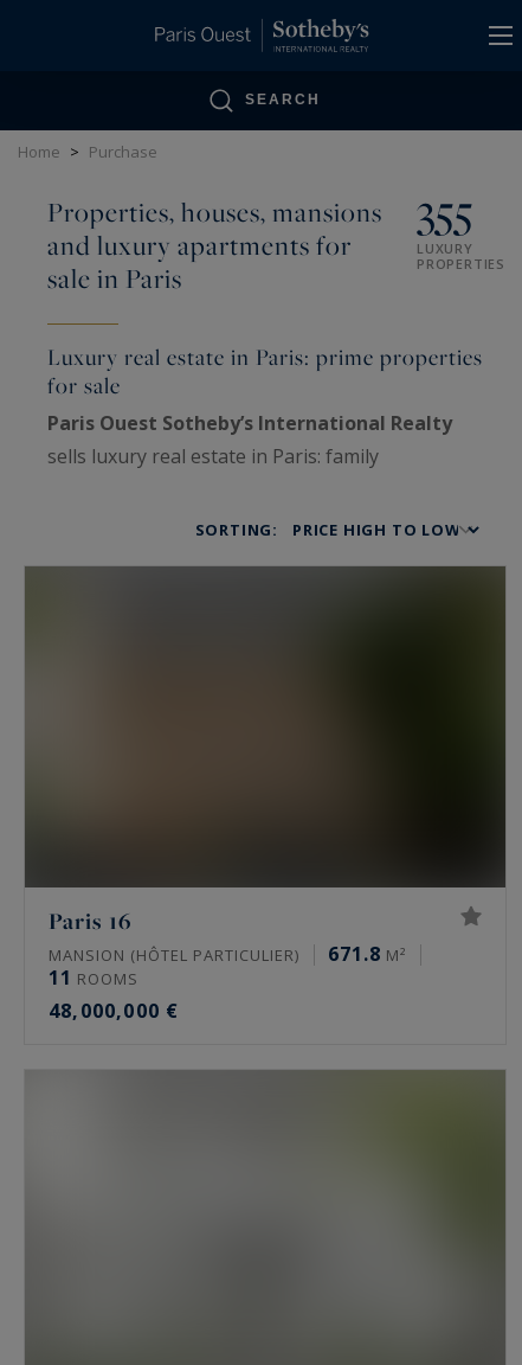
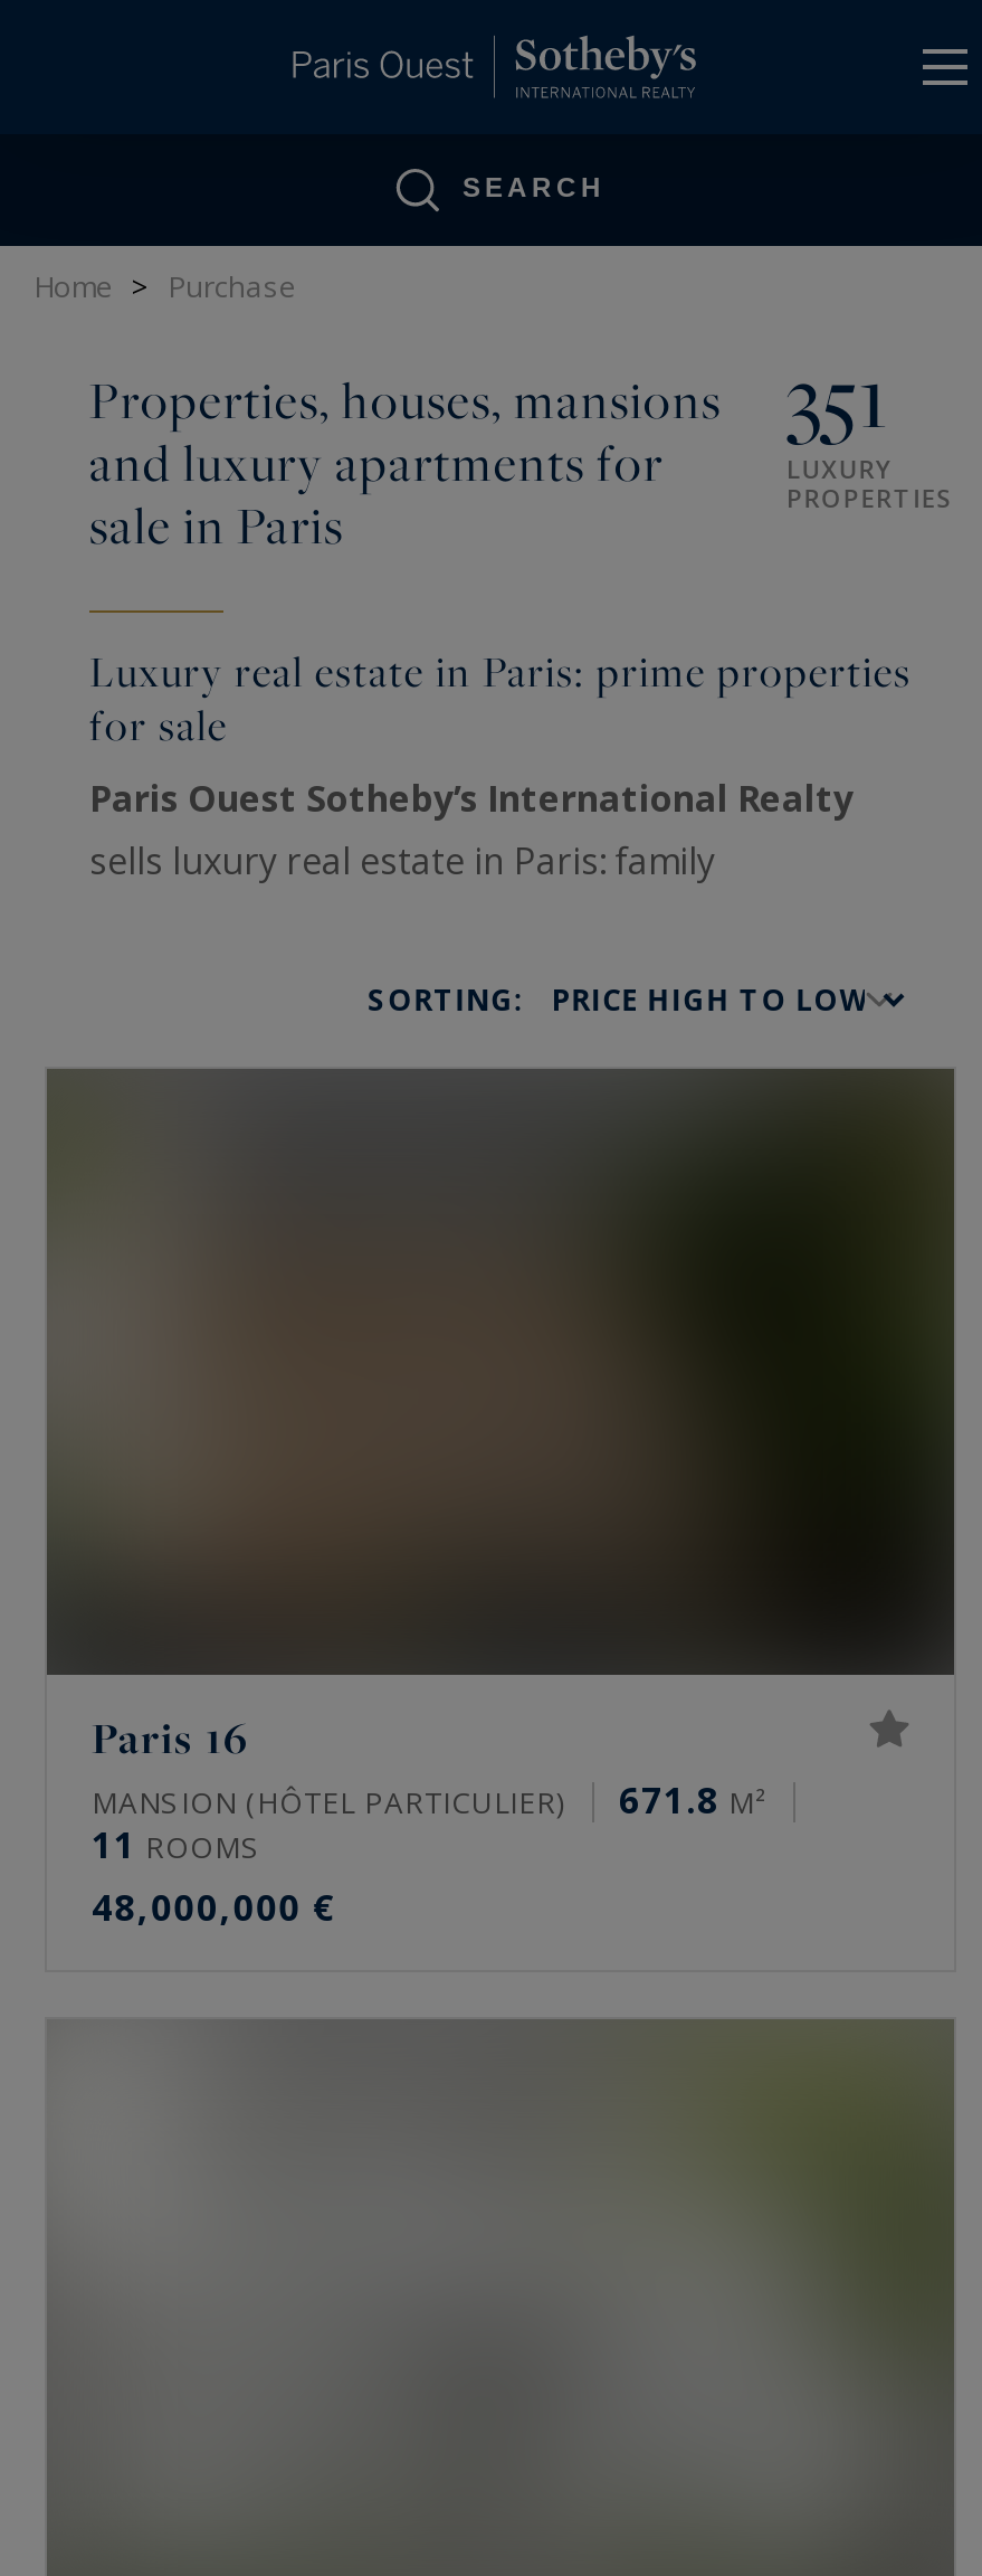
[47,180,473,239] Properties, houses, mansions 355 -> [89,340,887,452] Properties, houses, mansions 351

